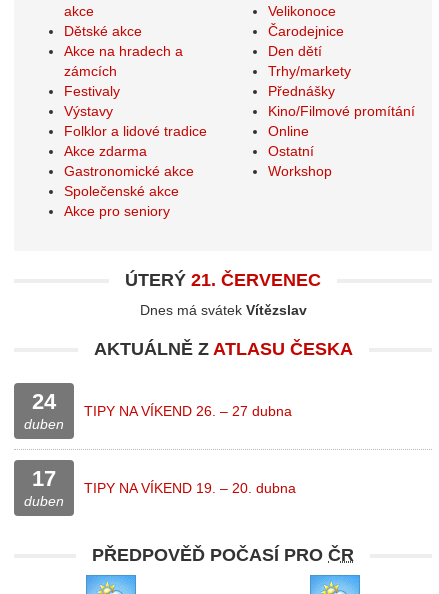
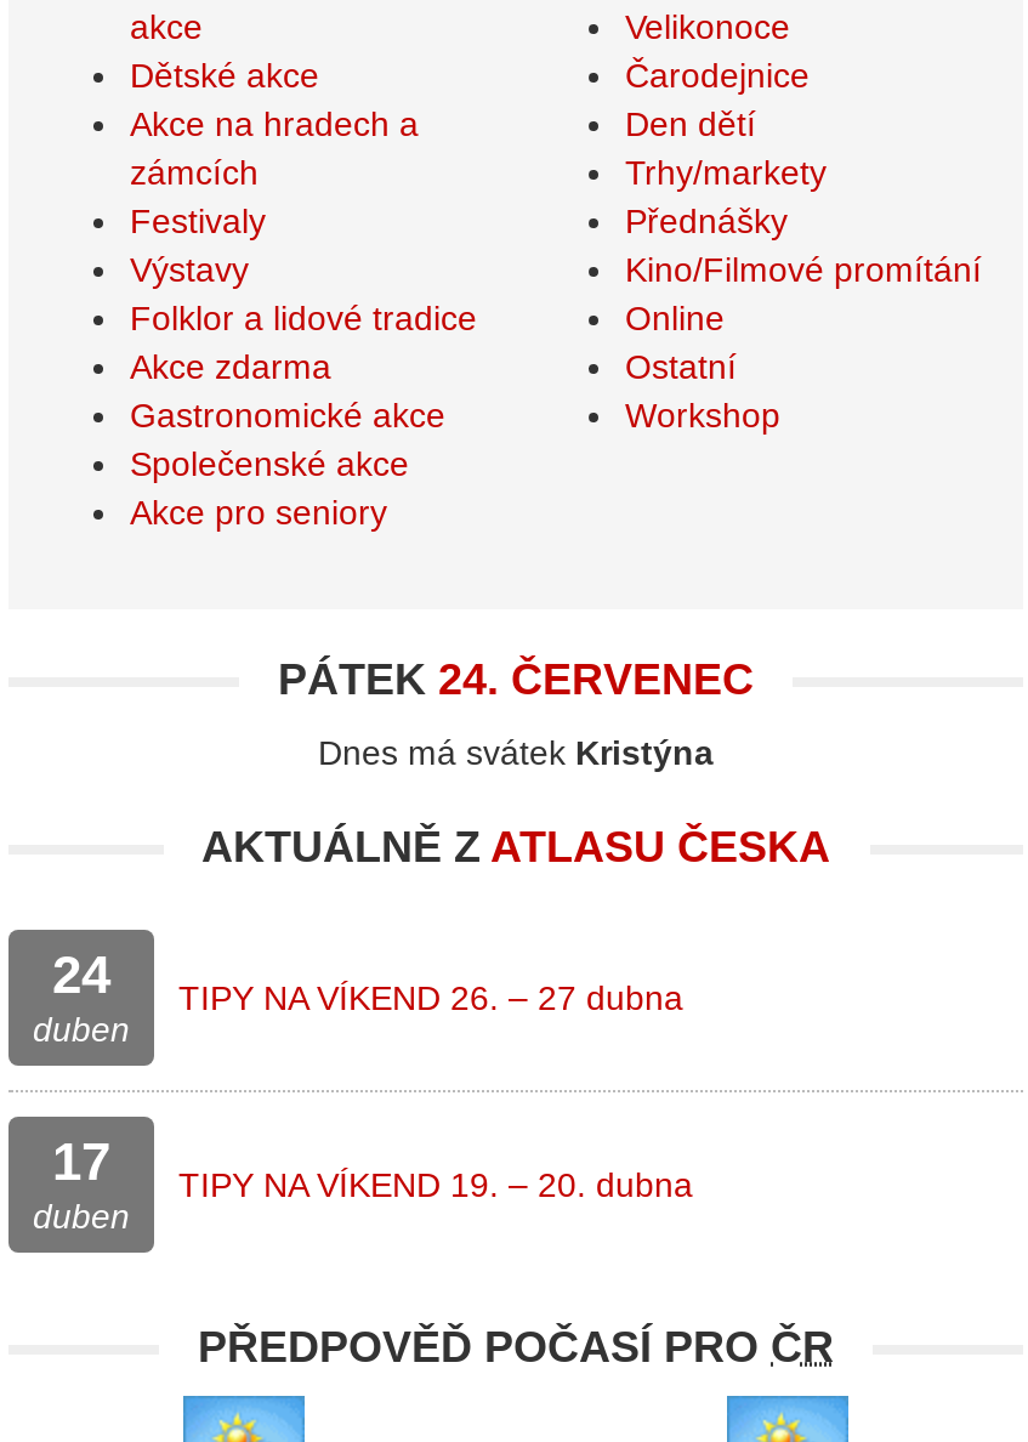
[125,270,321,290] ÚTERÝ 21. ČERVENEC -> [278,655,754,704] PÁTEK 24. ČERVENEC
[139,302,306,318] Dnes má svátek Vítězslav -> [318,733,714,772] Dnes má svátek Kristýna

